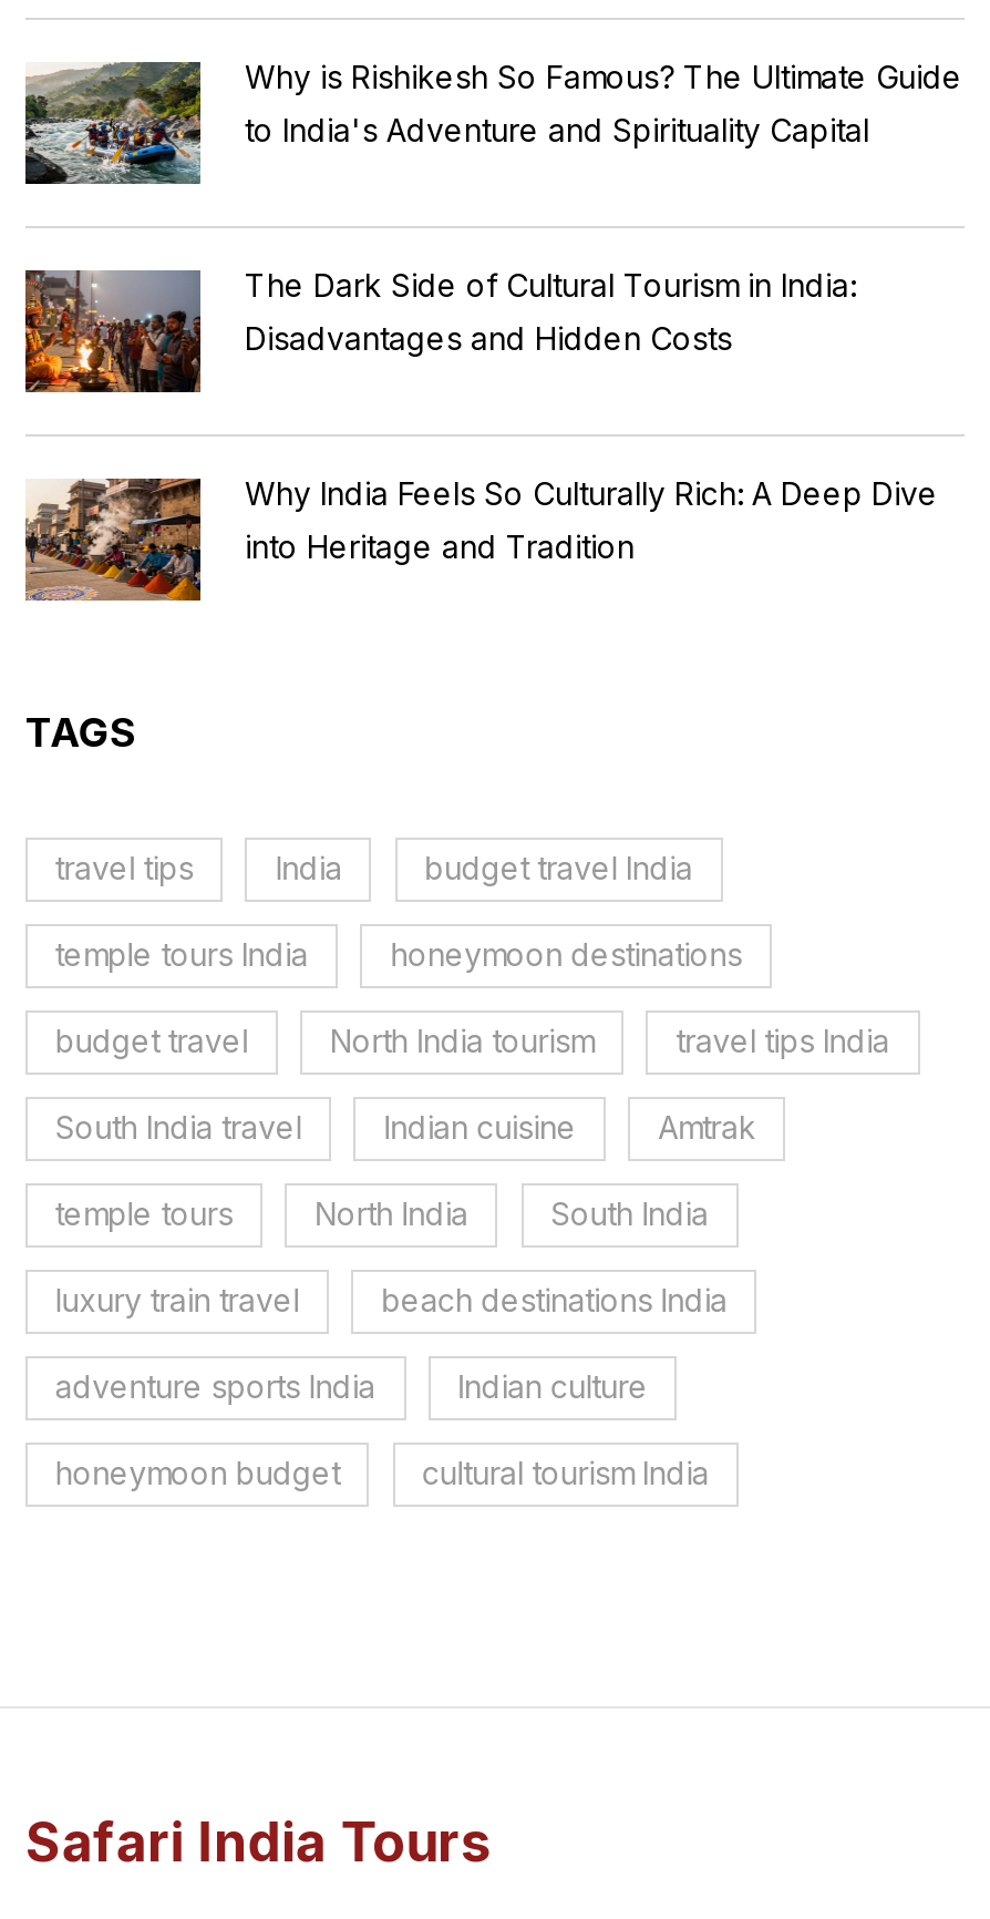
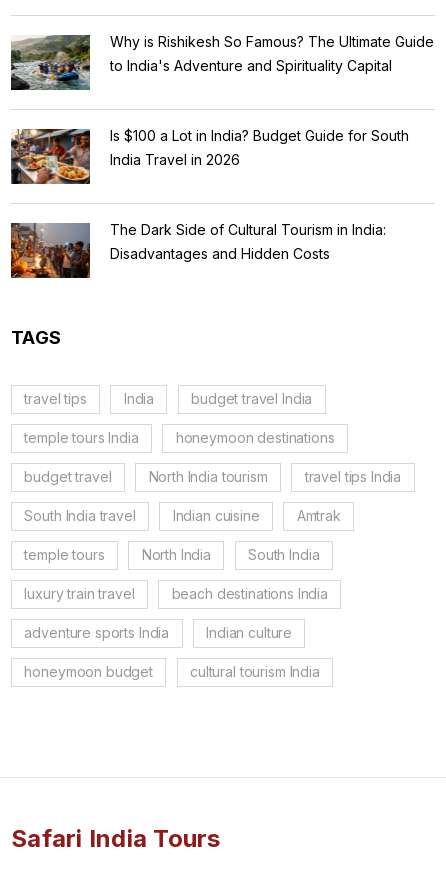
none -> [10,126,409,184] [image] | Is $100 a Lot in India? Budget Guide for South | India Travel in 2026
moved [21,265,856,397] -> [9,220,386,280]: [image] | The Dark Side of Cultural Tourism in India: | Disadvantages and Hidden Costs
[23,473,938,603] [image] | Why India Feels So Culturally Rich: A Deep Dive | into Heritage and Tradition -> none

